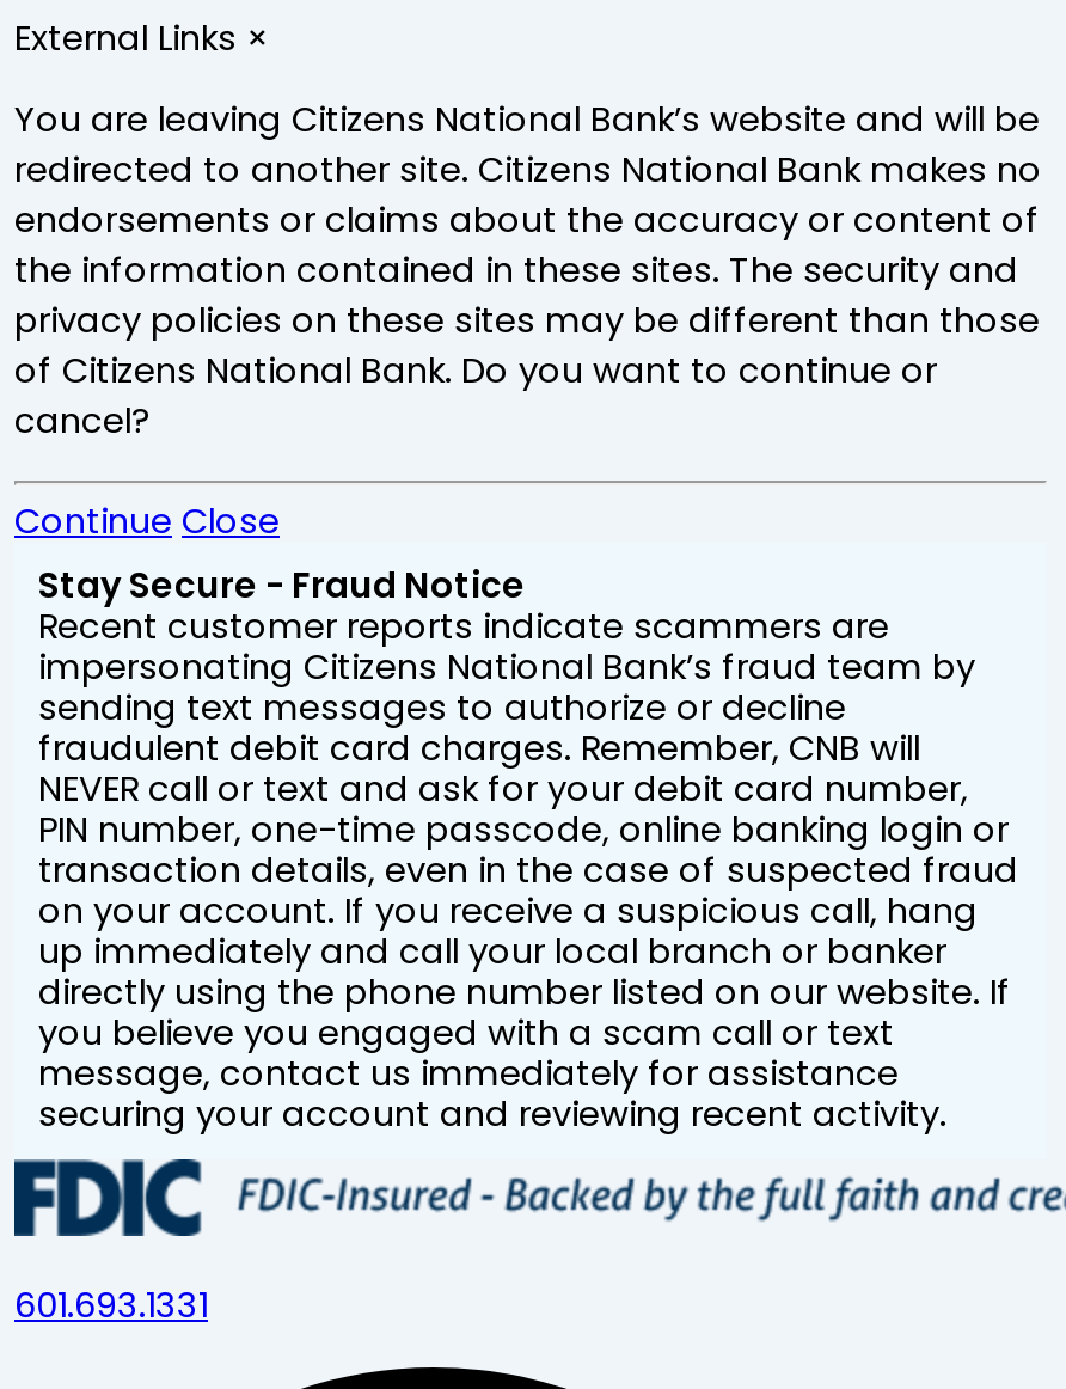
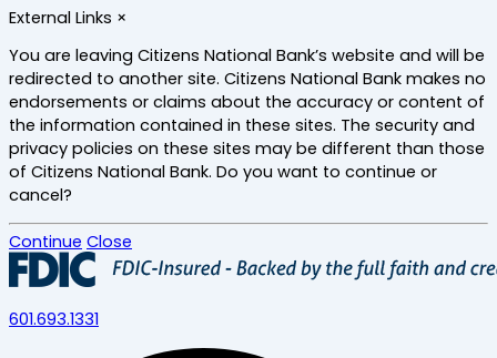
[38,563,1018,1139] Stay Secure - Fraud Notice | Recent customer reports indicate scammers are | impersonating Citizens National Bank’s fraud team by | sending text messages to authorize or decline | fraudulent debit card charges. Remember, CNB will | NEVER call or text and ask for your debit card number, | PIN number, one-time passcode, online banking login or | transaction details, even in the case of suspected fraud | on your account. If you receive a suspicious call, hang | up immediately and call your local branch or banker | directly using the phone number listed on our website. If | you believe you engaged with a scam call or text | message, contact us immediately for assistance | securing your account and reviewing recent activity. -> none

